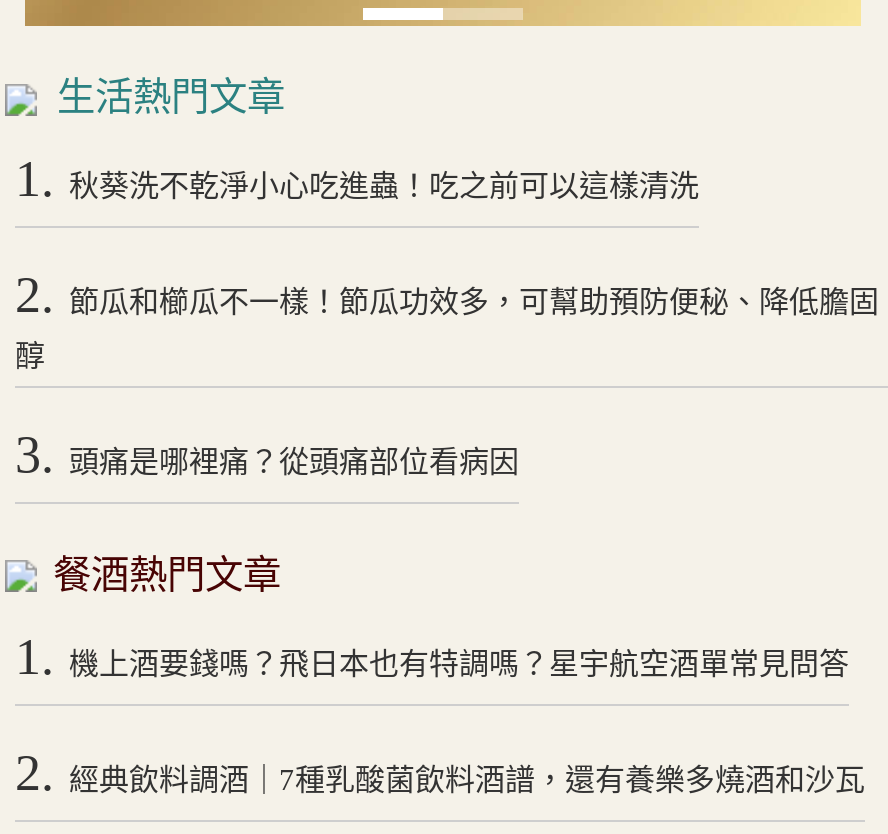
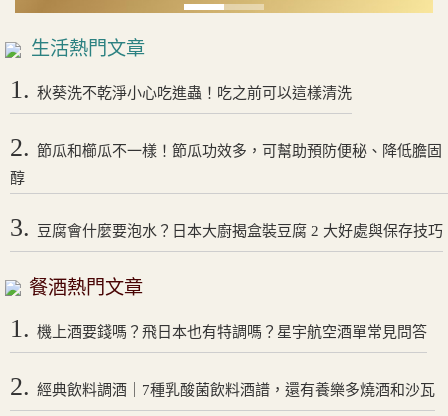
[15,426,519,484] 3.頭痛是哪裡痛？從頭痛部位看病因 -> [10,213,443,242] 3.豆腐會什麼要泡水？日本大廚揭盒裝豆腐 2 大好處與保存技巧

